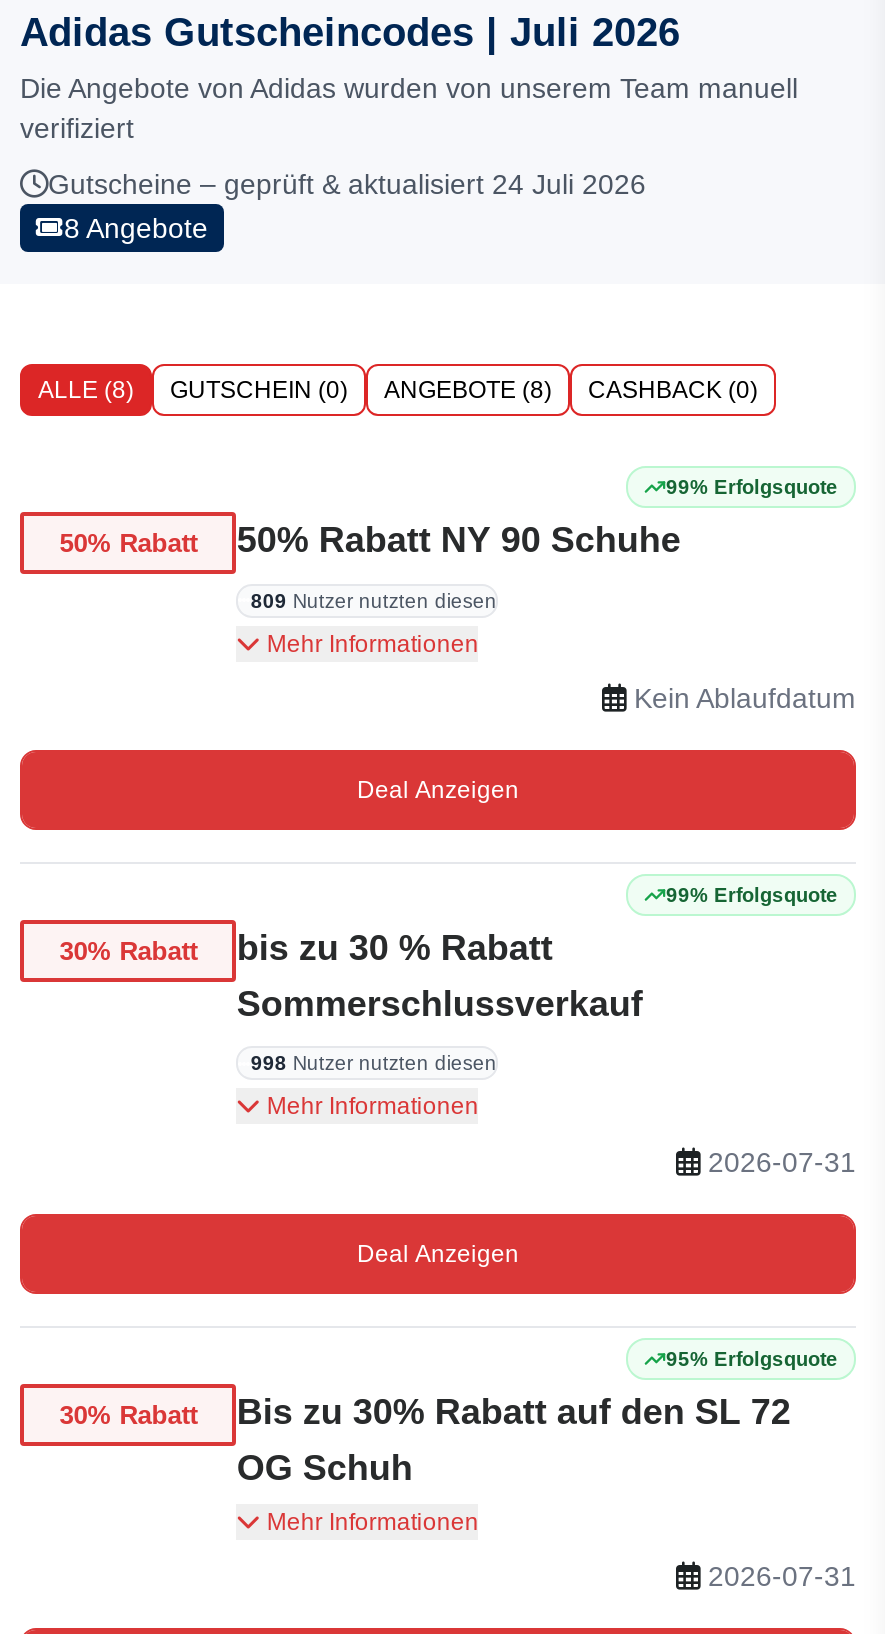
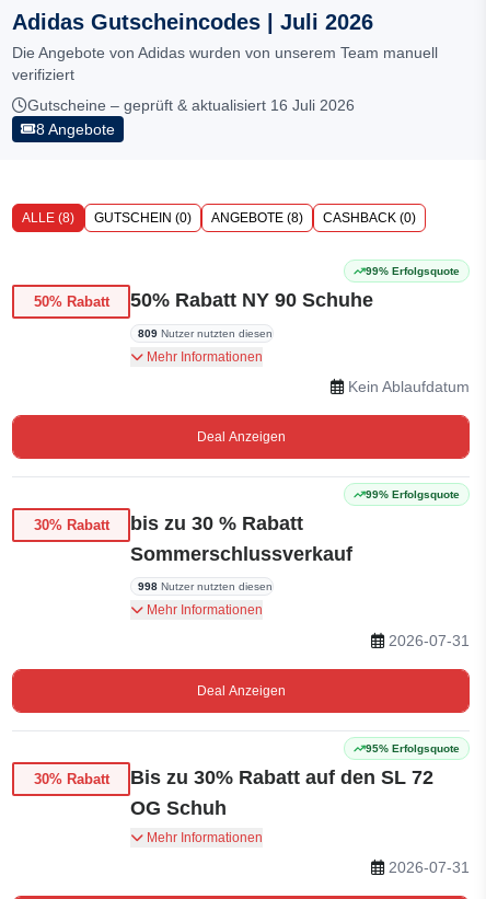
[48,168,646,200] Gutscheine – geprüft & aktualisiert 24 Juli 2026 -> [27,96,355,114] Gutscheine – geprüft & aktualisiert 16 Juli 2026

